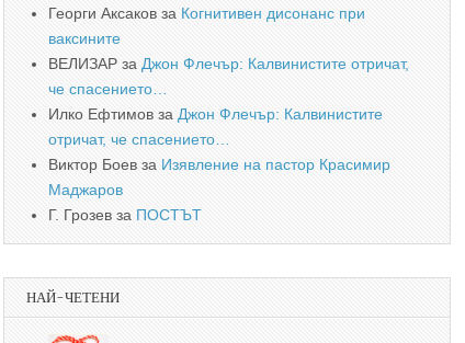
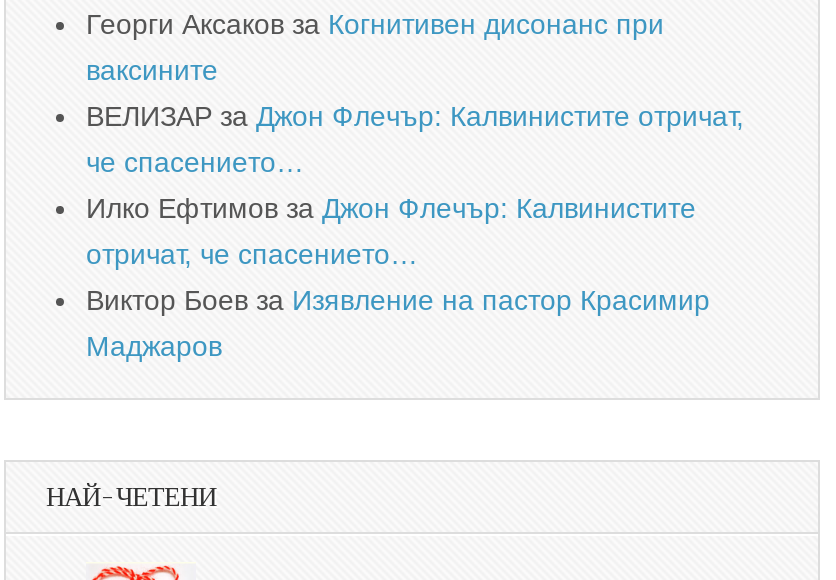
[48,206,202,224] Г. Грозев за ПОСТЪТ -> none

